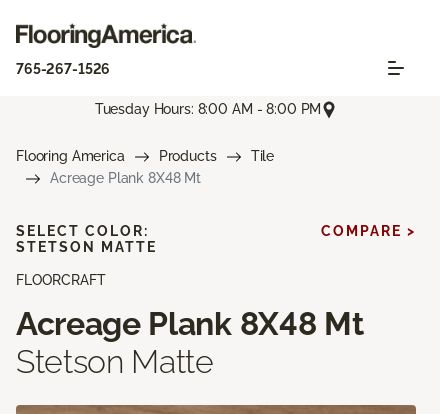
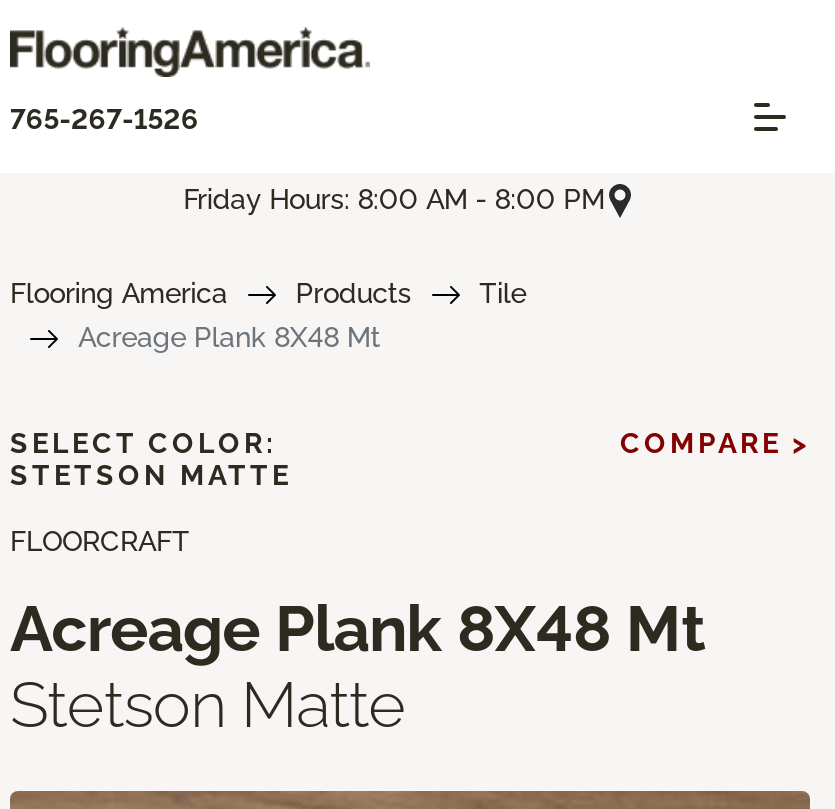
[95,101,321,117] Tuesday Hours: 8:00 AM - 8:00 PM -> [183,183,605,215] Friday Hours: 8:00 AM - 8:00 PM

